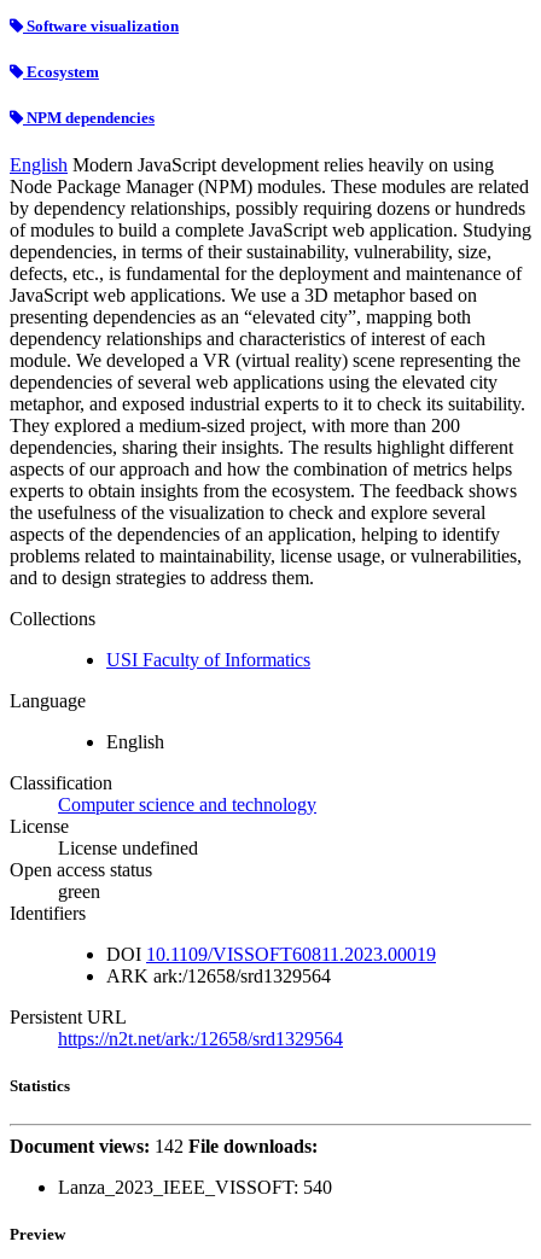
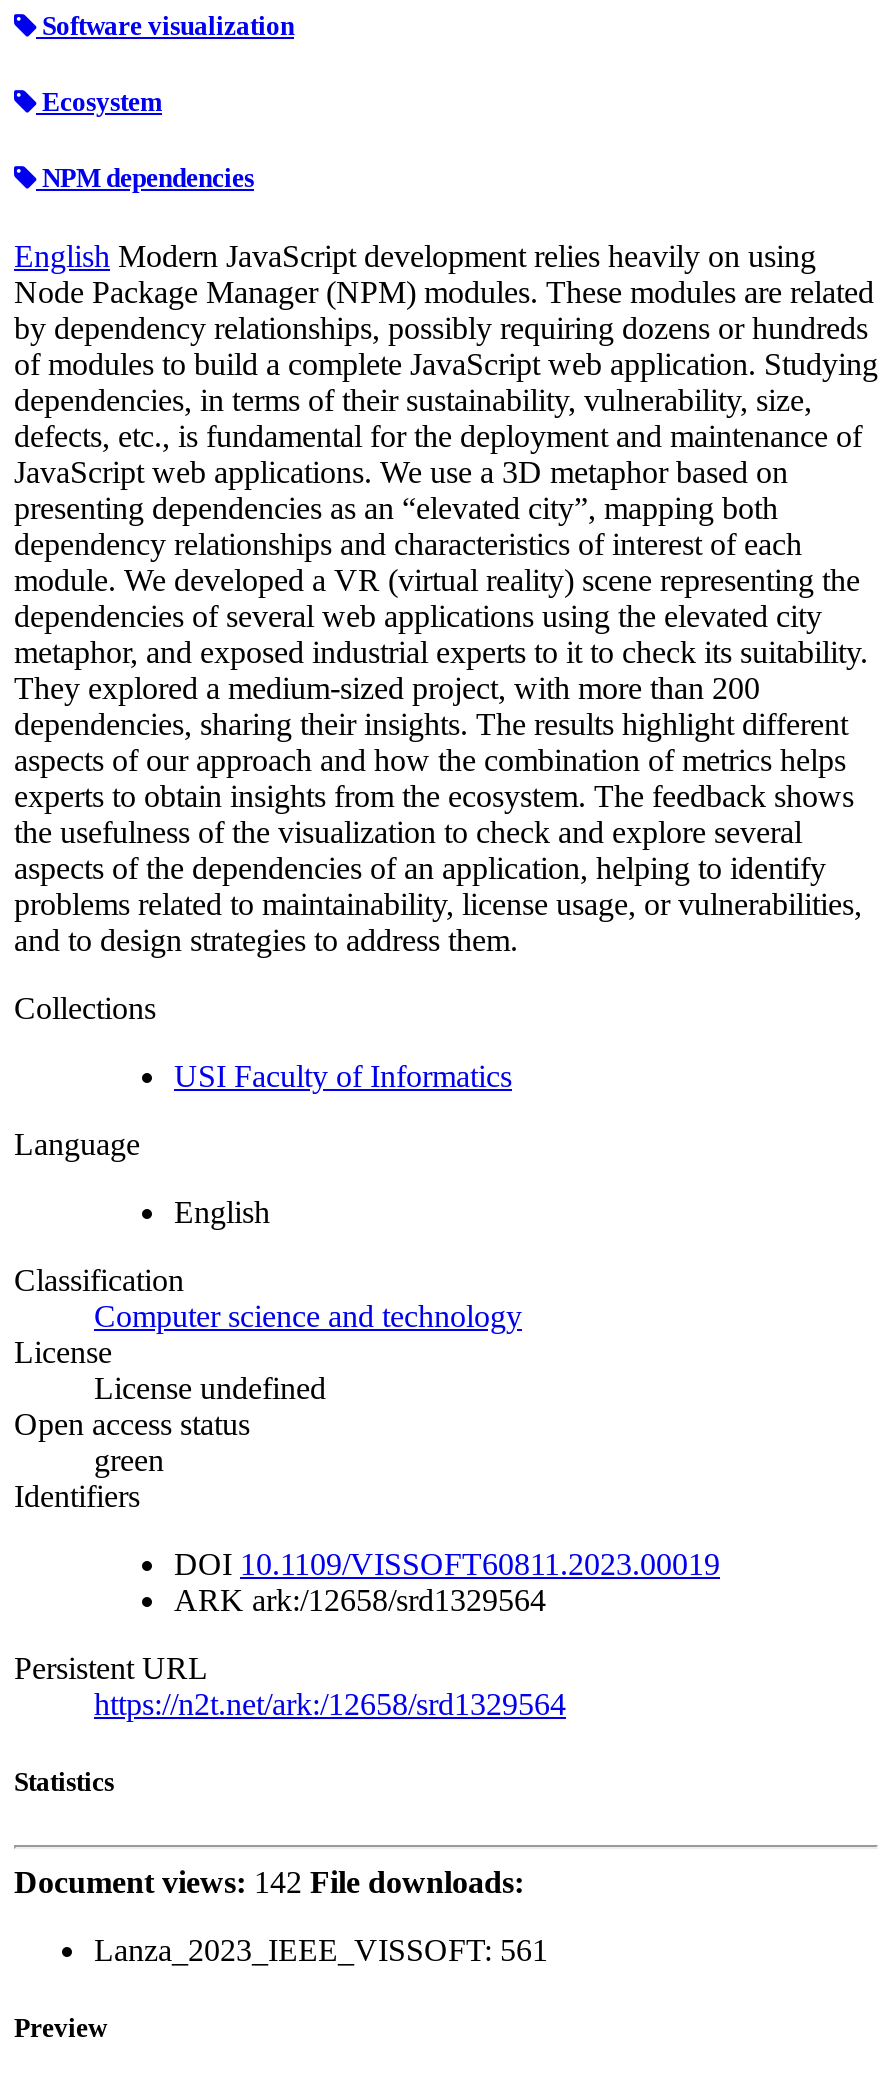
[58,1176,332,1197] Lanza_2023_IEEE_VISSOFT: 540 -> [94,1932,548,1966] Lanza_2023_IEEE_VISSOFT: 561

